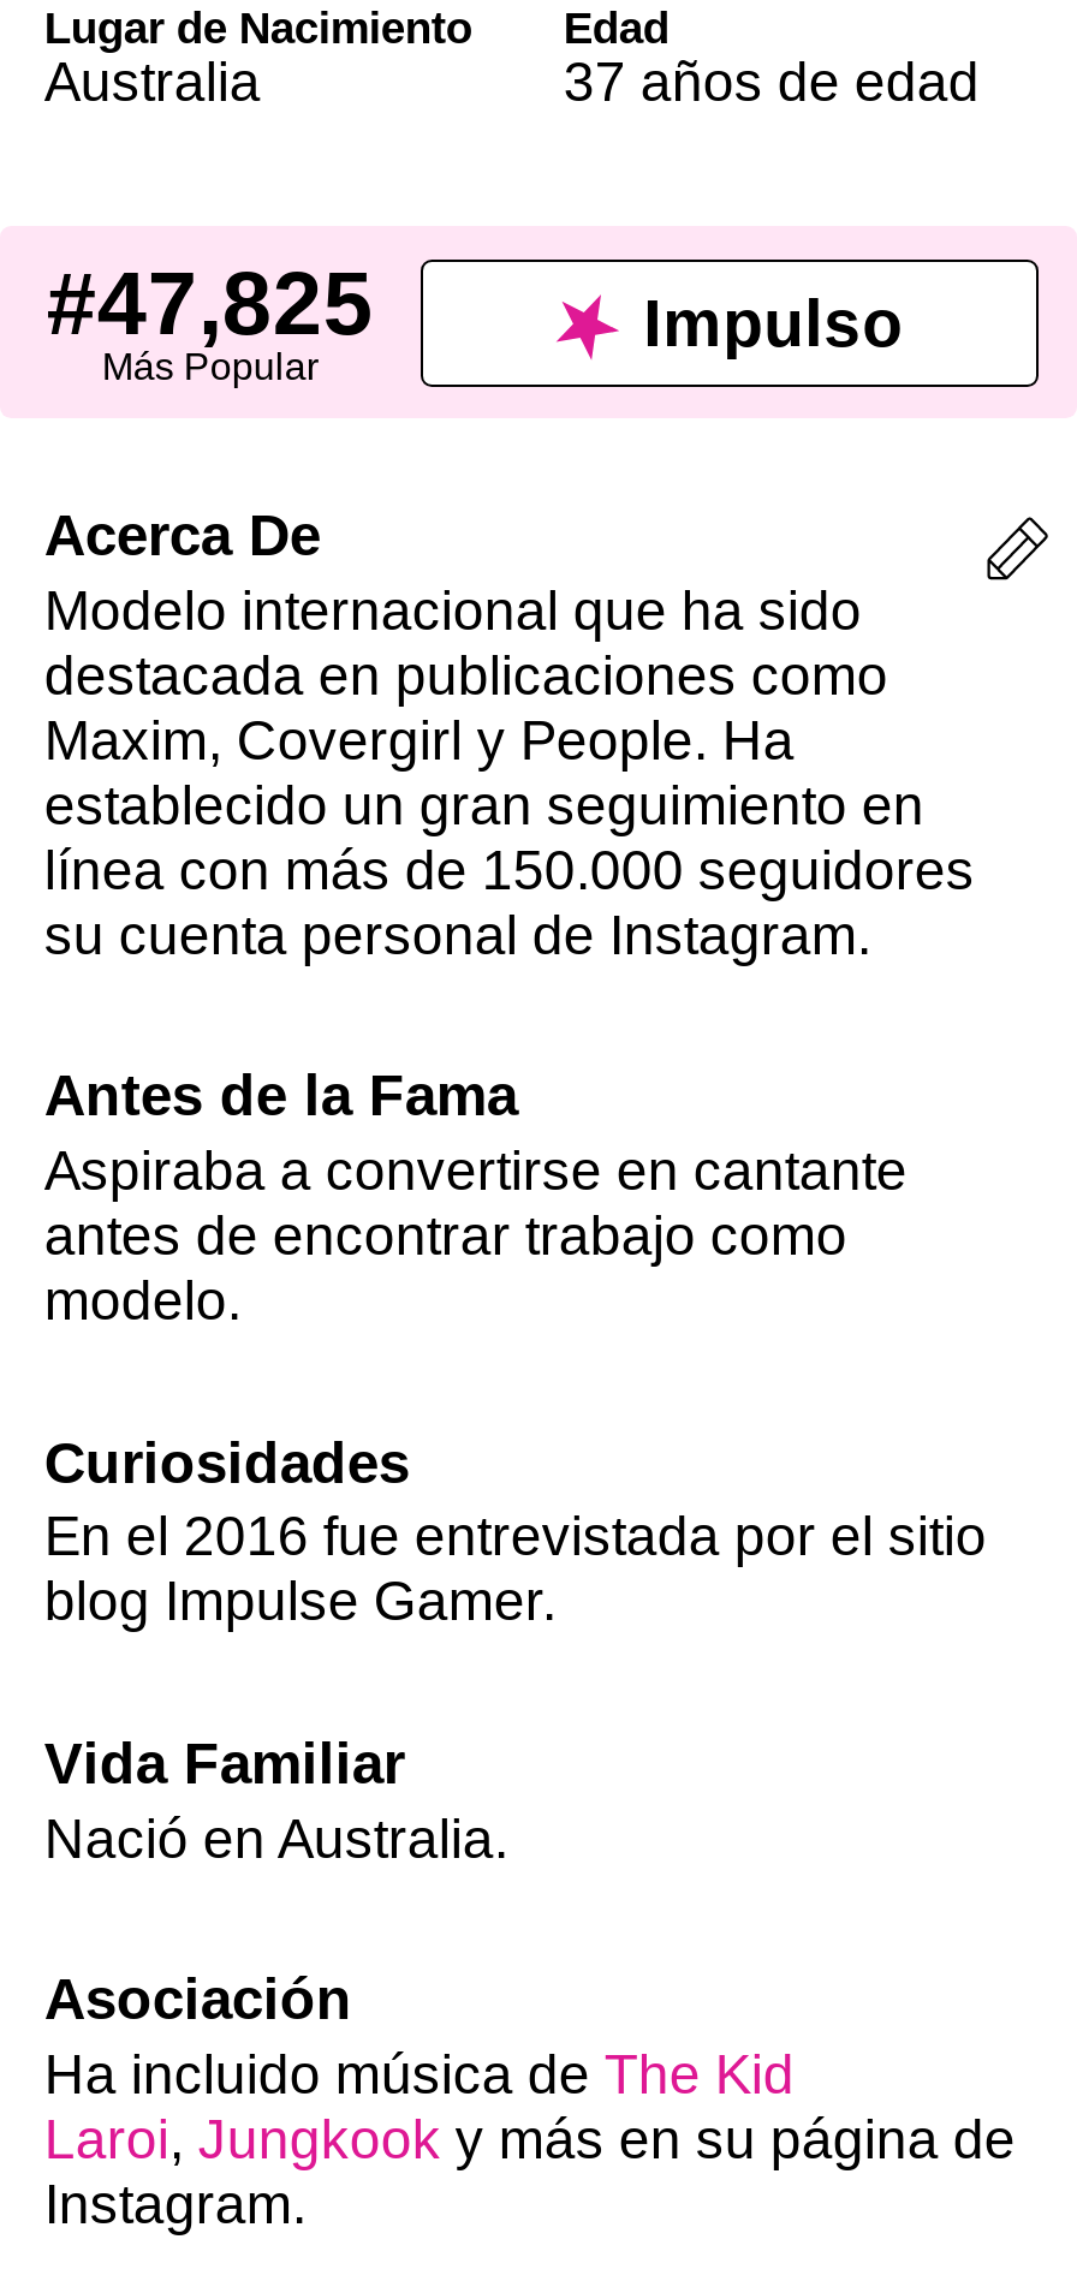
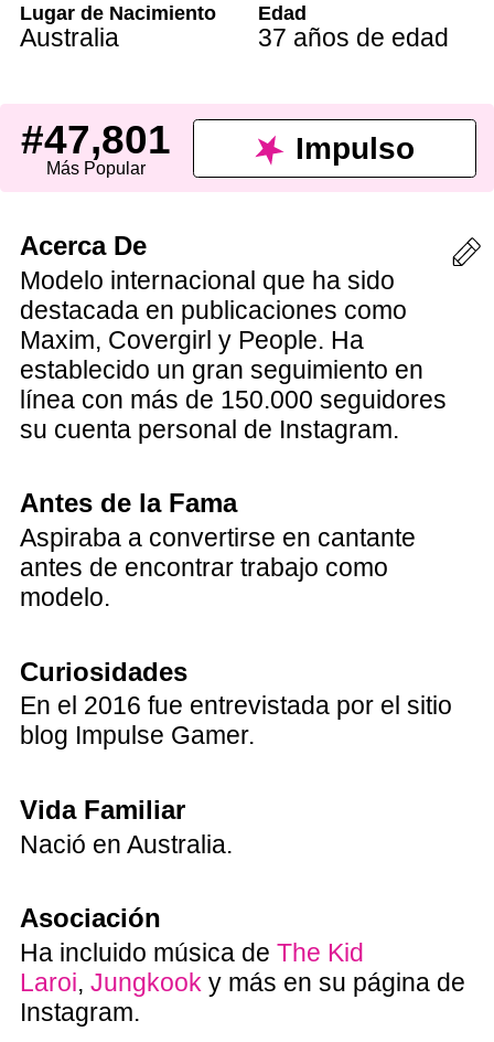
[46,254,373,352] #47,825 -> [21,116,171,162] #47,801

